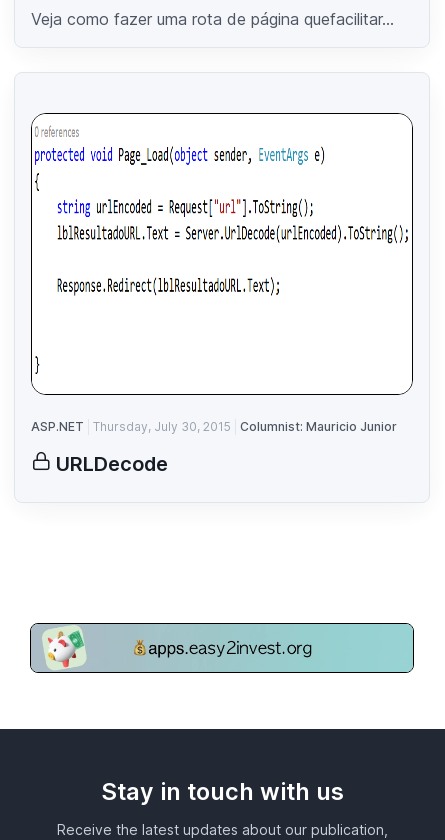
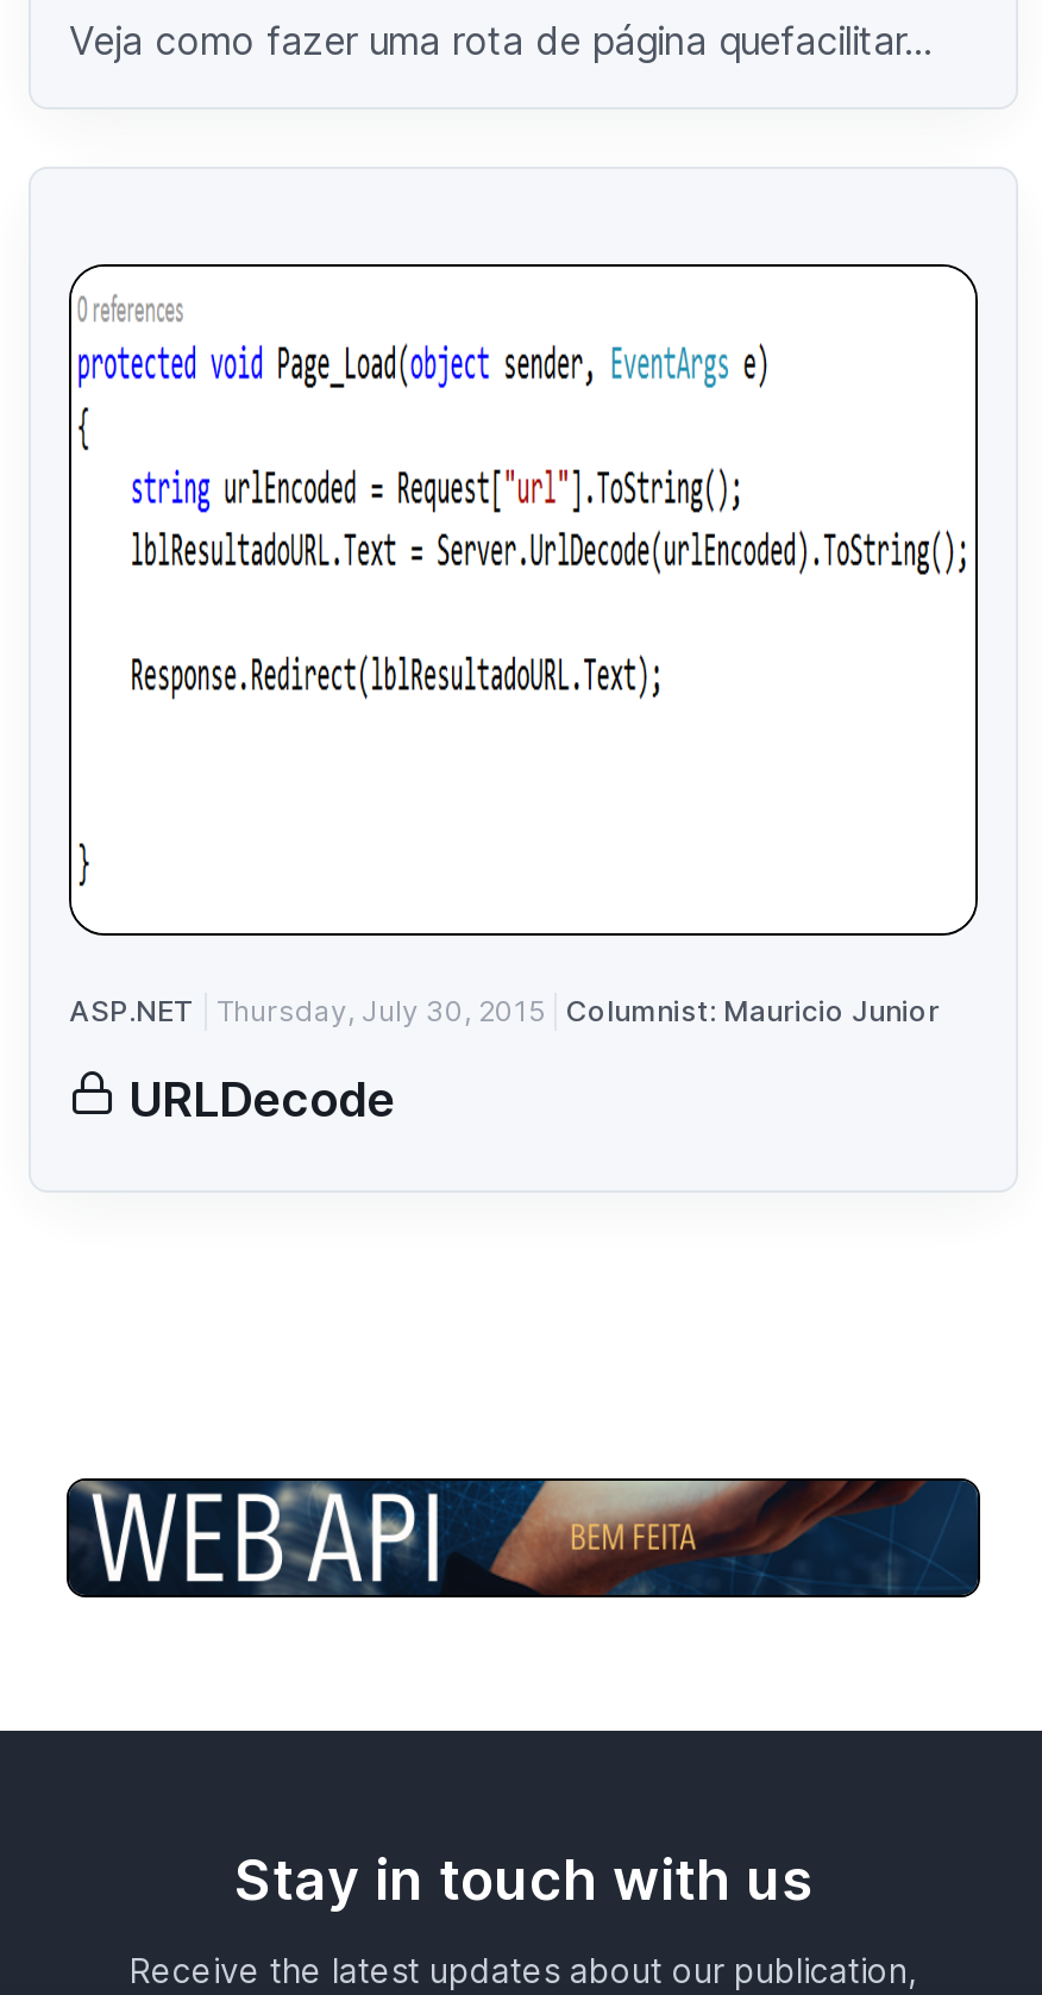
[30,623,414,673] [image] -> [67,1478,980,1597] [image]

